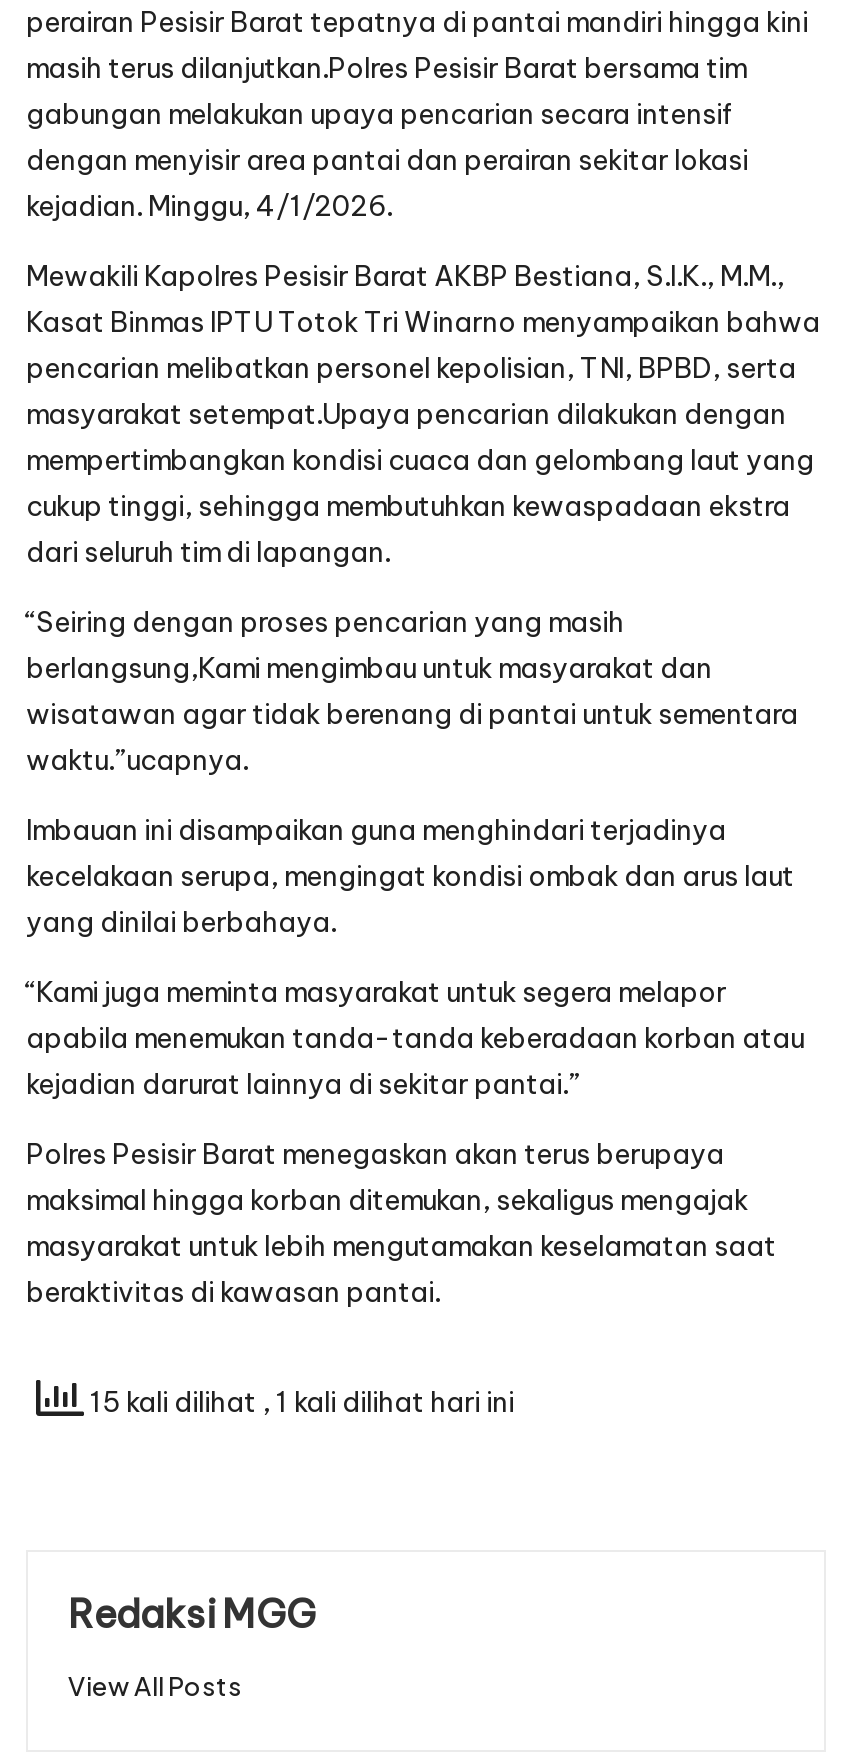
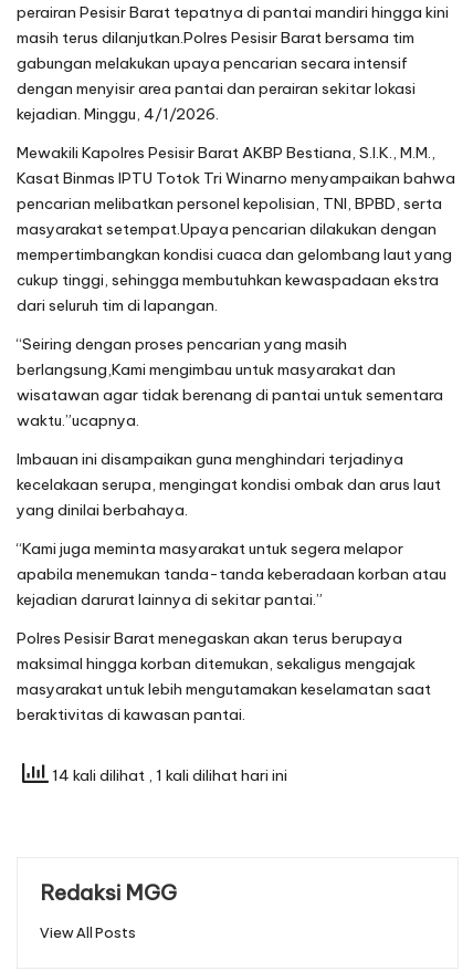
[84,1385,514,1421] 15 kali dilihat, 1 kali dilihat hari ini -> [49,766,287,786] 14 kali dilihat, 1 kali dilihat hari ini

